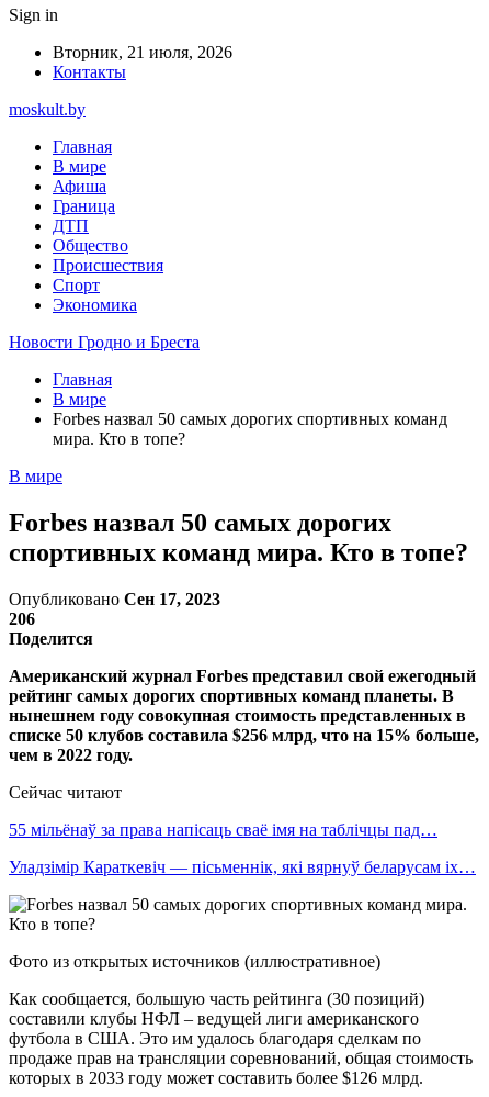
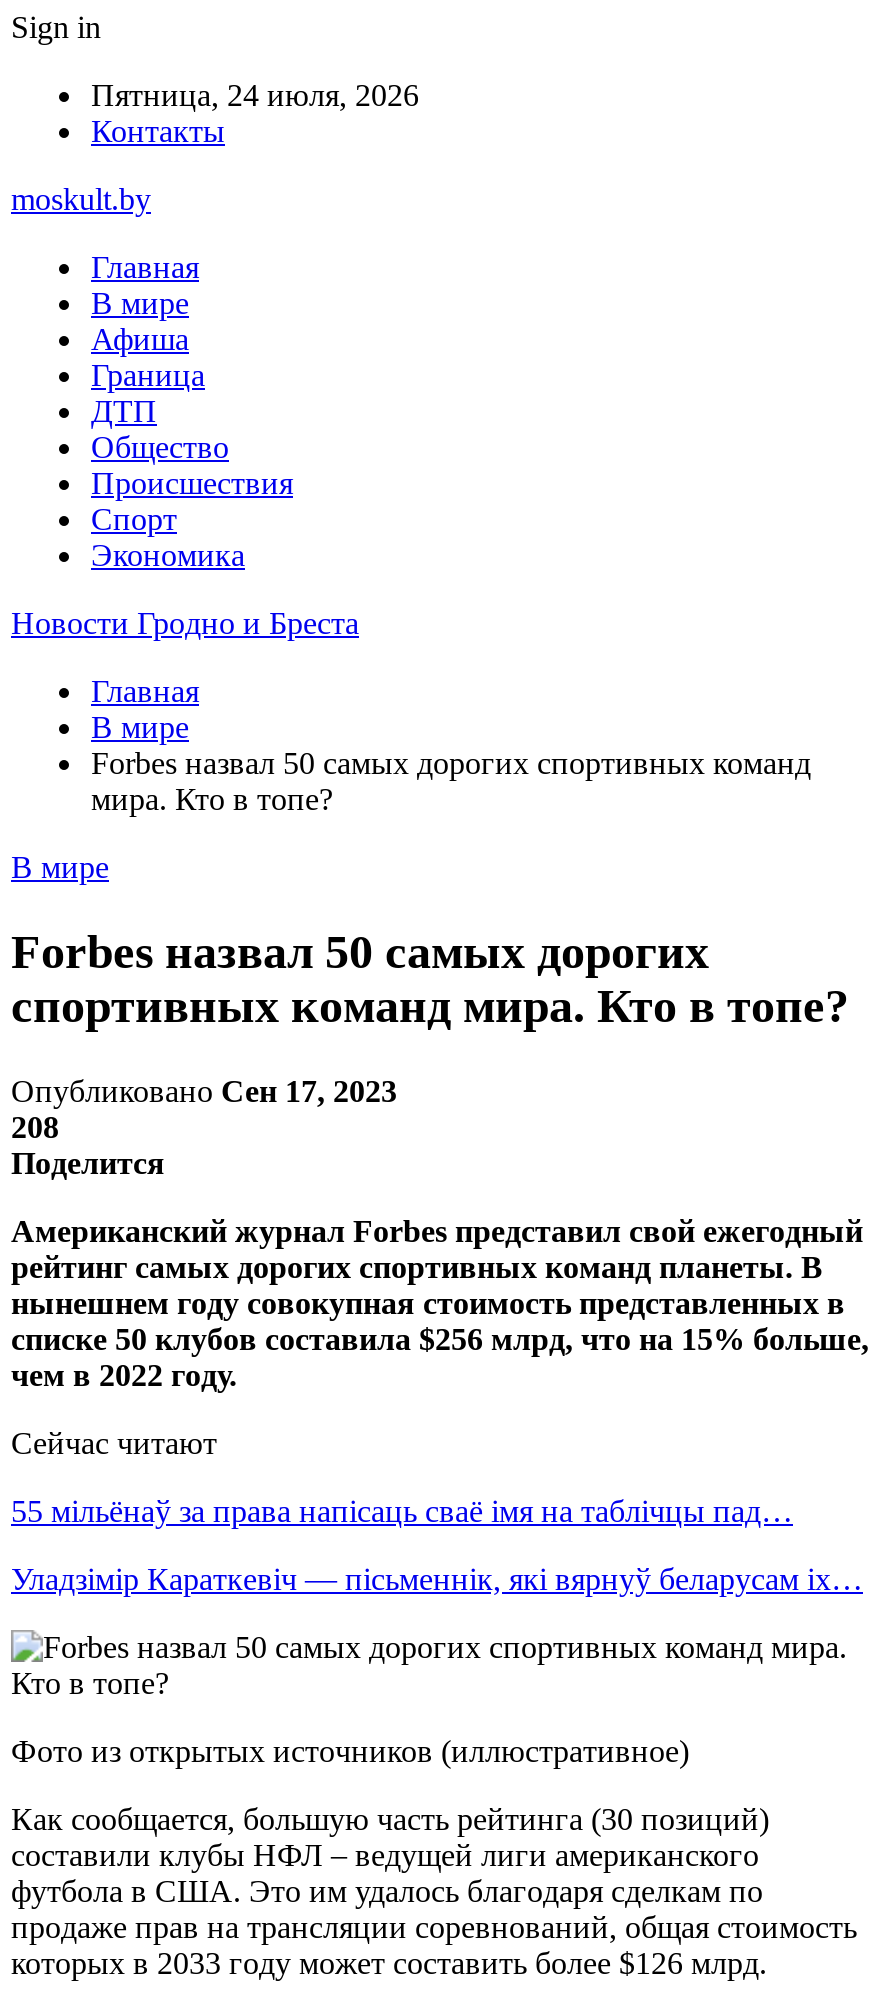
[53,43,232,61] Вторник, 21 июля, 2026 -> [91,78,419,112] Пятница, 24 июля, 2026
[9,609,35,628] 206 -> [11,1110,59,1144] 208

